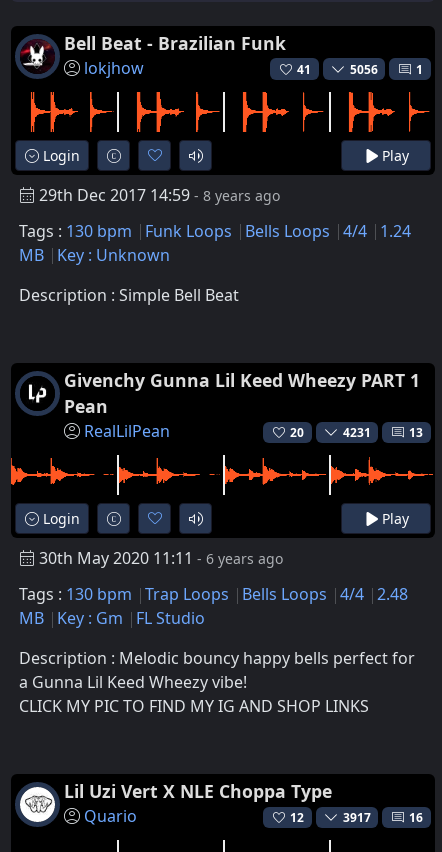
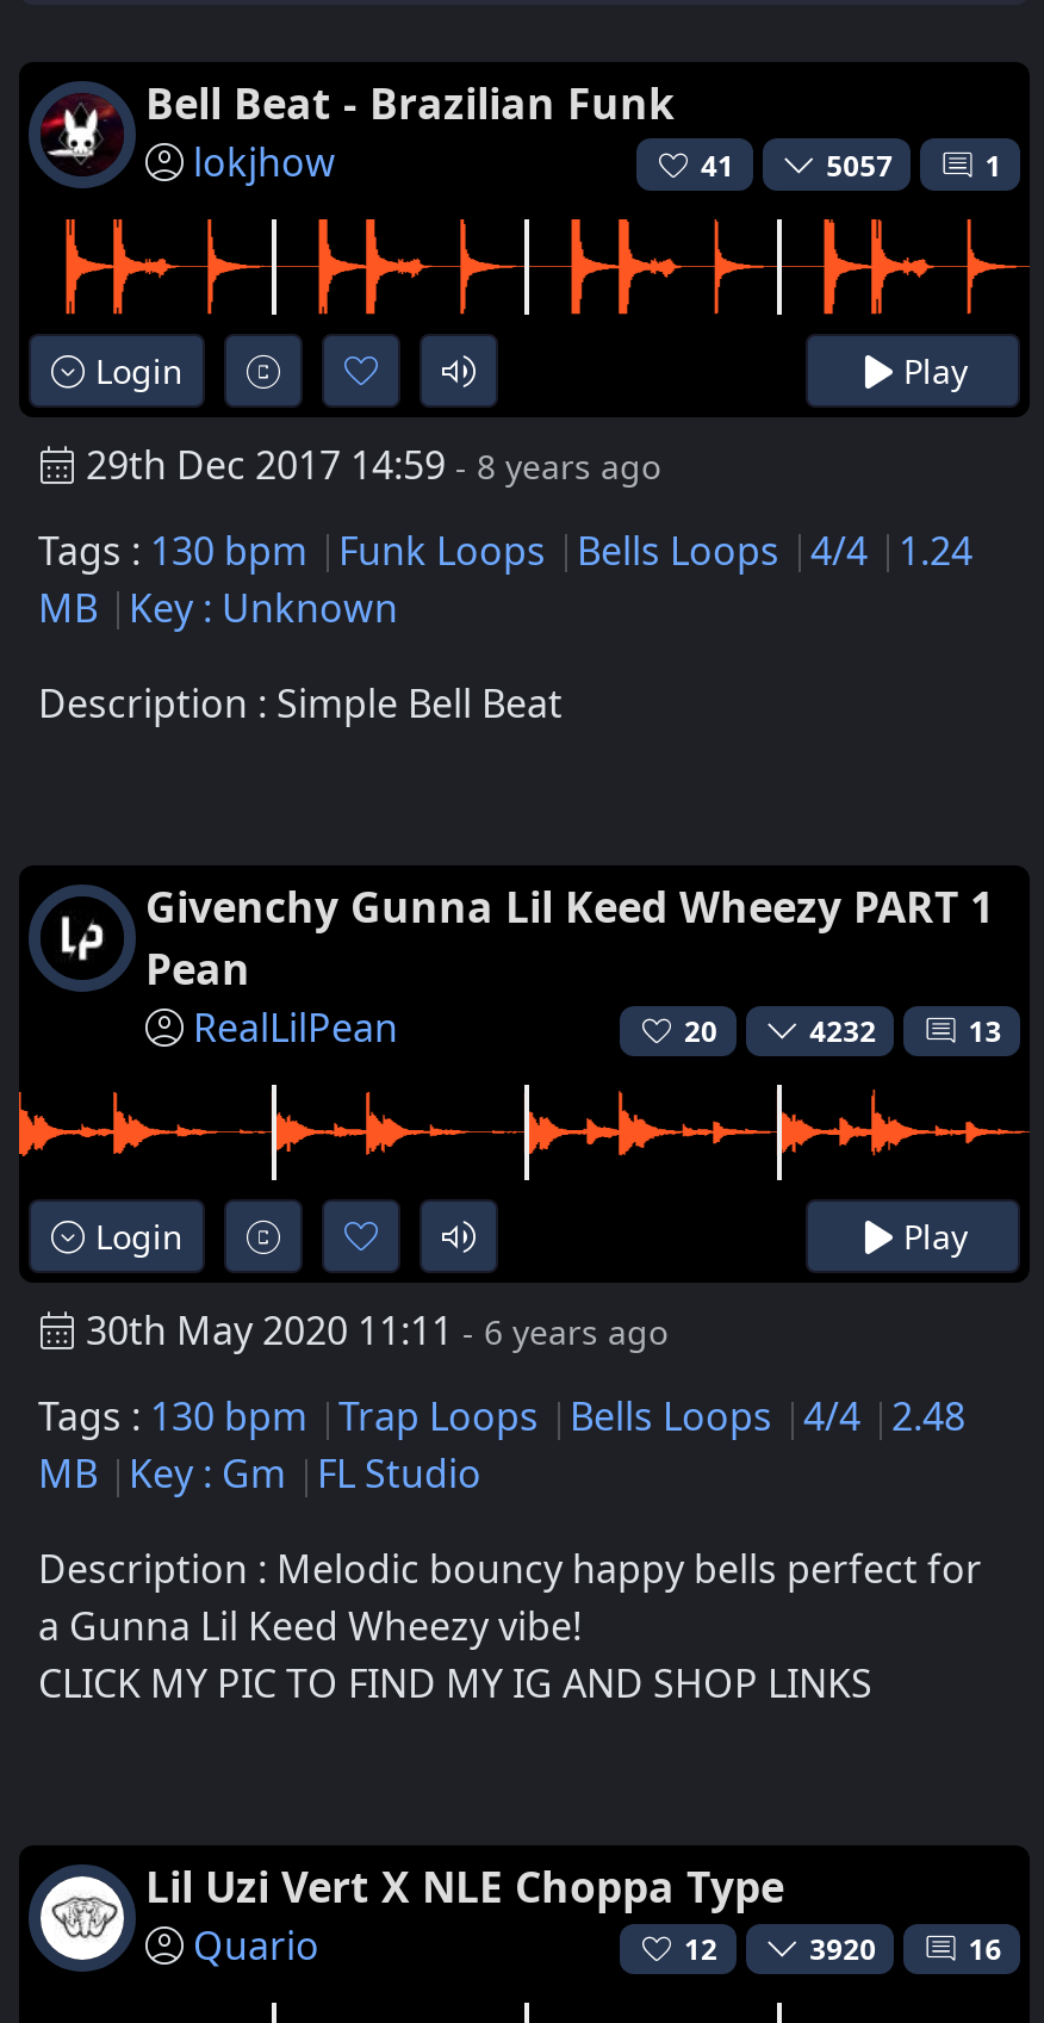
[350,61,378,78] 5056 -> [826,144,893,185] 5057
[343,424,371,441] 4231 -> [809,1010,876,1051] 4232
[343,809,371,826] 3917 -> [809,1929,876,1969] 3920

